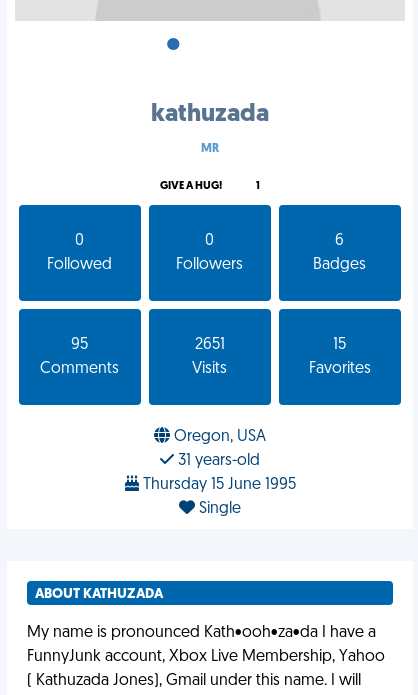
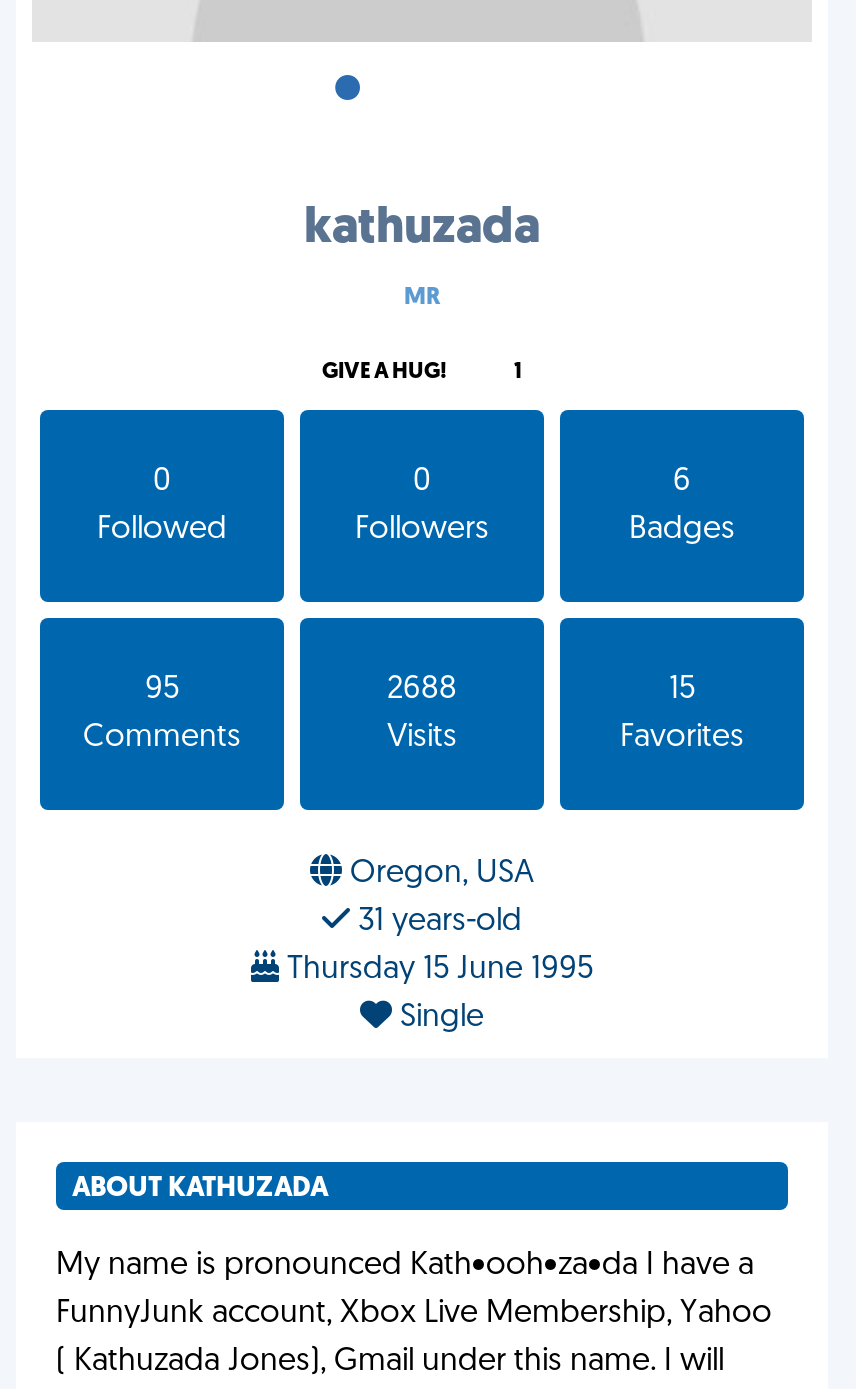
[195,337,225,353] 2651 -> [387,674,457,706] 2688

